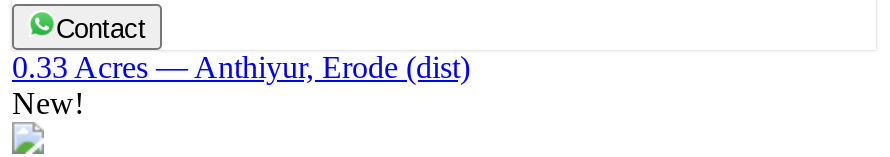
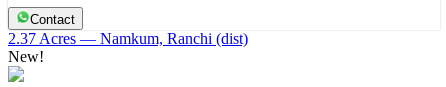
[12,51,470,85] 0.33 Acres— Anthiyur, Erode (dist) -> [8,30,248,47] 2.37 Acres— Namkum, Ranchi (dist)

